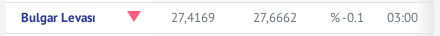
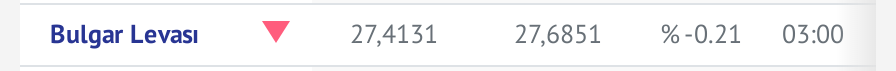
[171,9,215,26] 27,4169 -> [350,17,438,51] 27,4131
[253,9,297,26] 27,6662 -> [514,17,602,51] 27,6851
[329,9,363,26] % -0.1 -> [660,17,742,51] % -0.21

